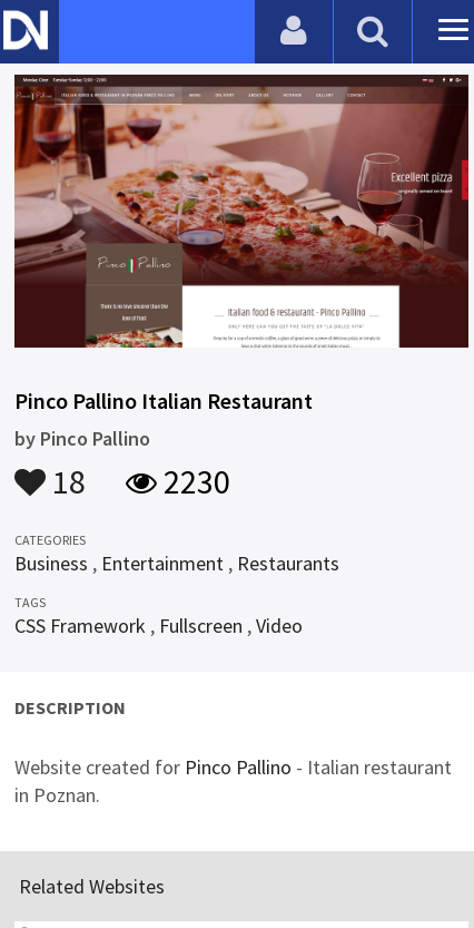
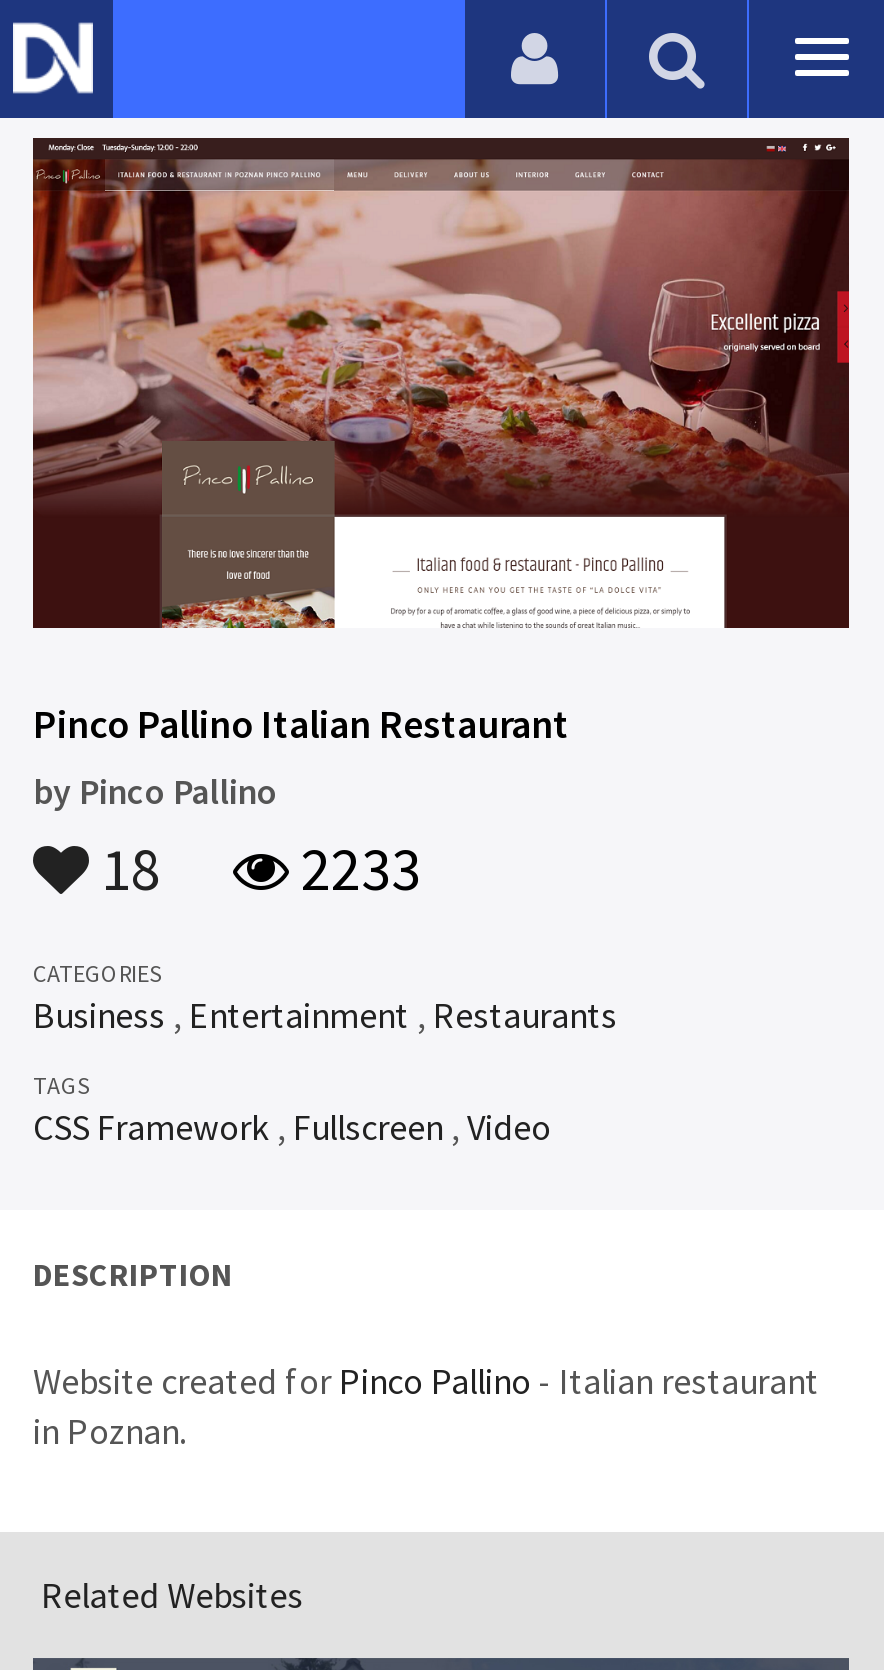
[46,460,230,502] 18 2230 -> [89,830,421,906] 18 2233

